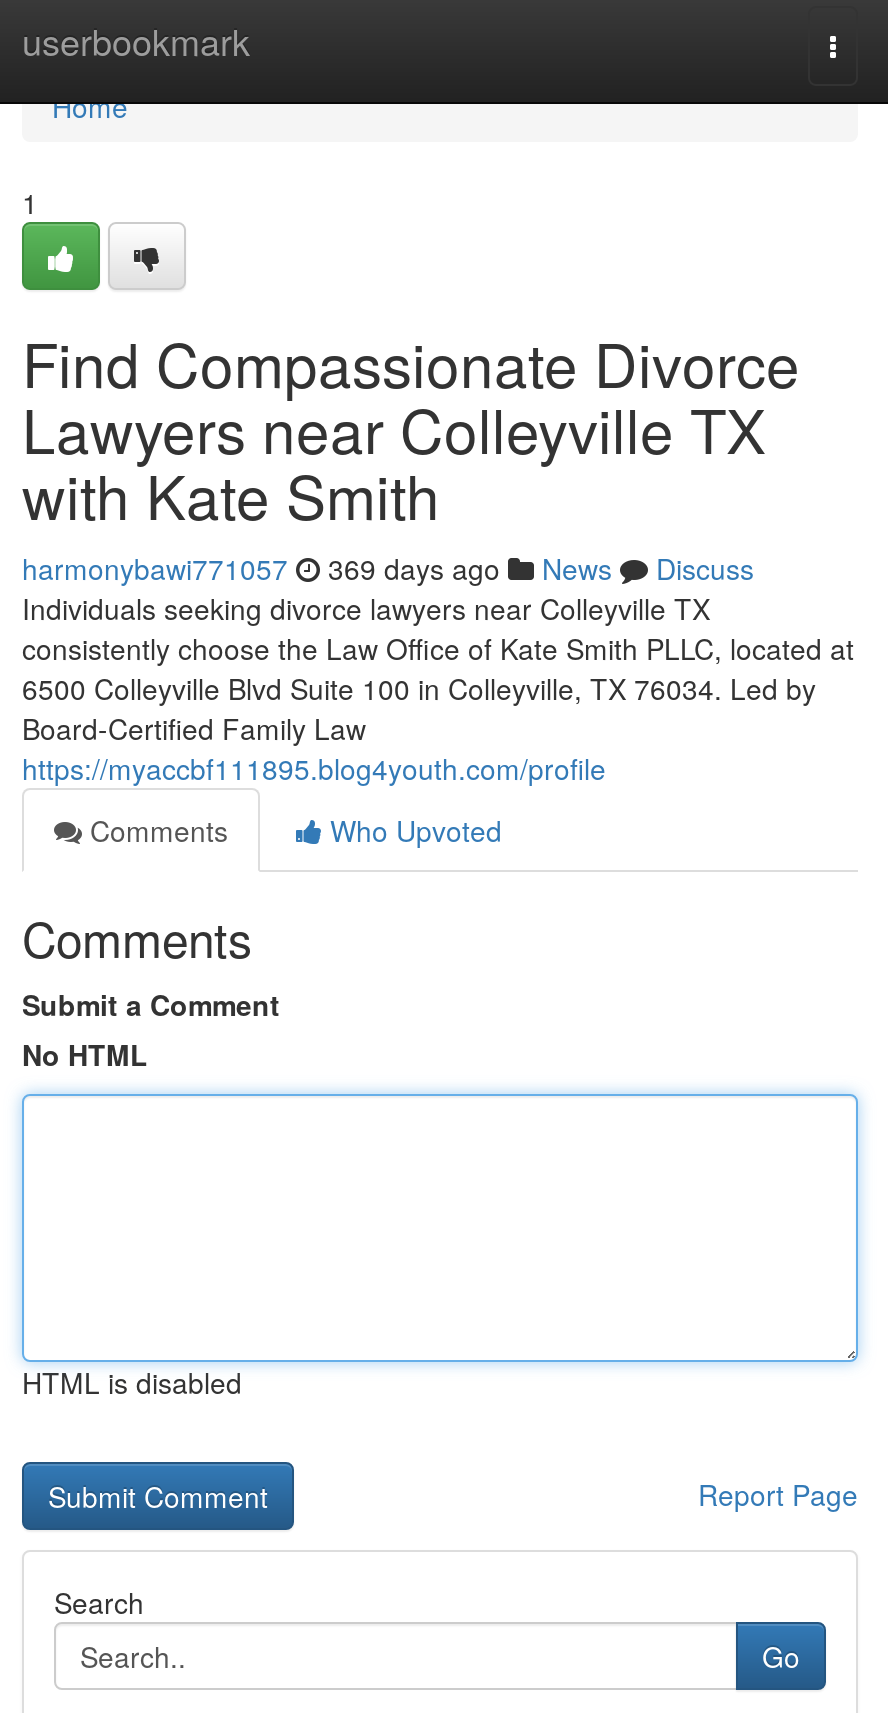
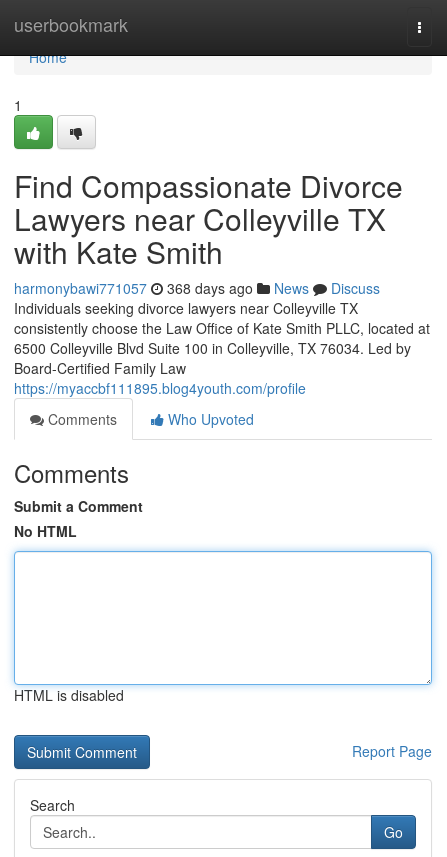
[22,548,754,588] harmonybawi771057 369 days ago News Discuss -> [14,278,380,298] harmonybawi771057 368 days ago News Discuss

